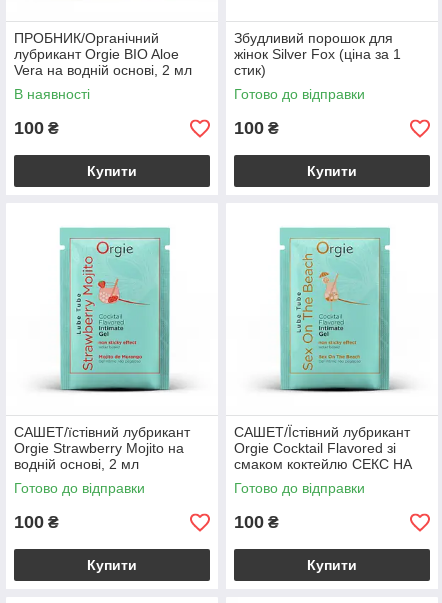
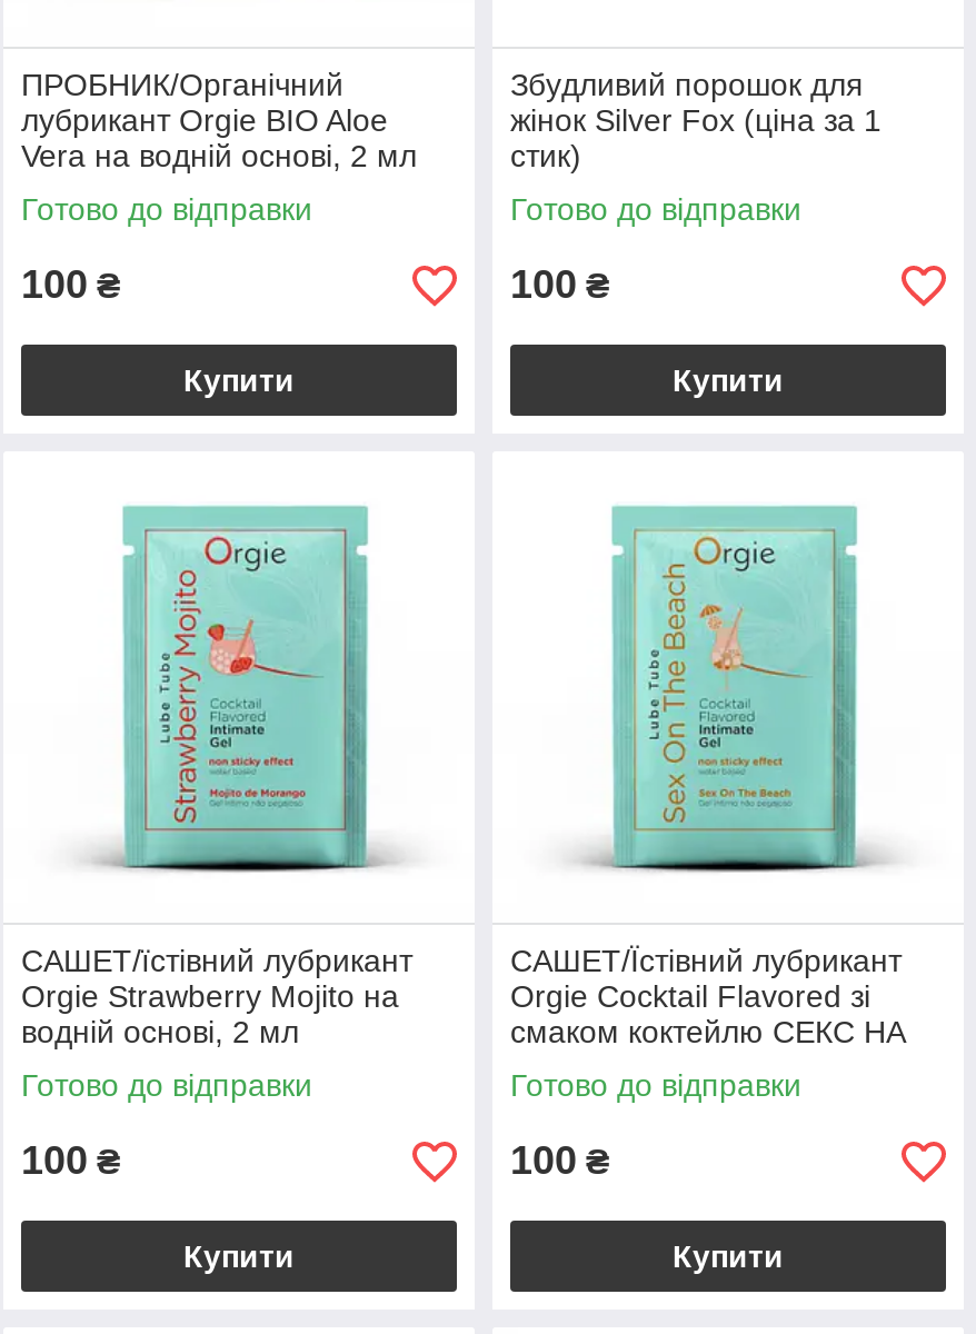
[14,86,90,102] В наявності -> [21,192,312,228] Готово до відправки

